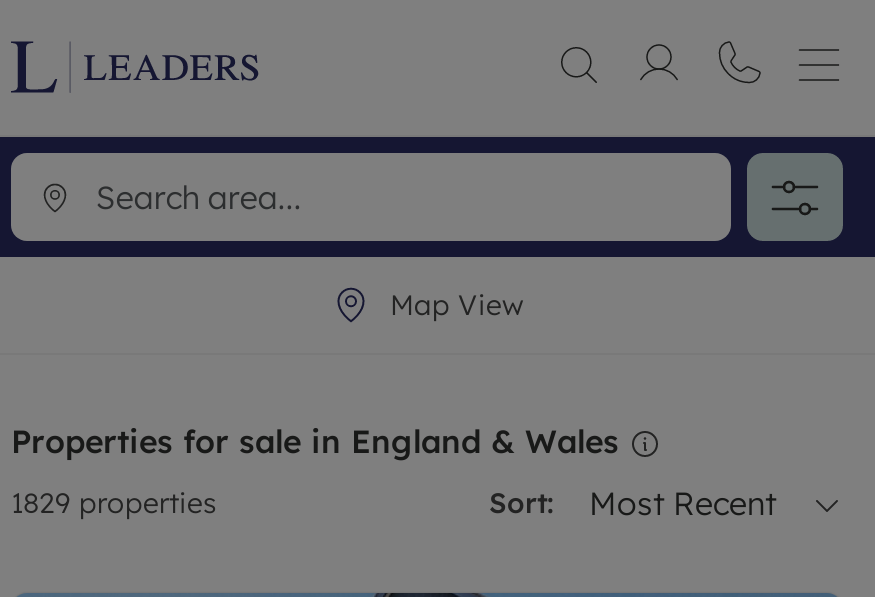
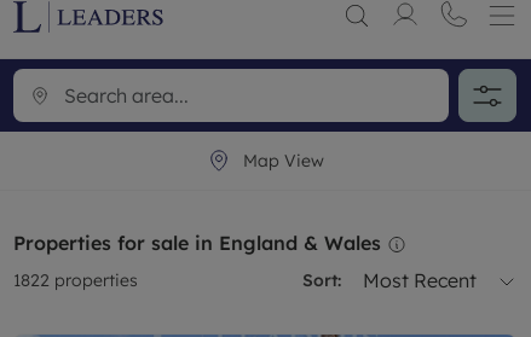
[11,485,217,521] 1829 properties -> [13,269,138,291] 1822 properties

